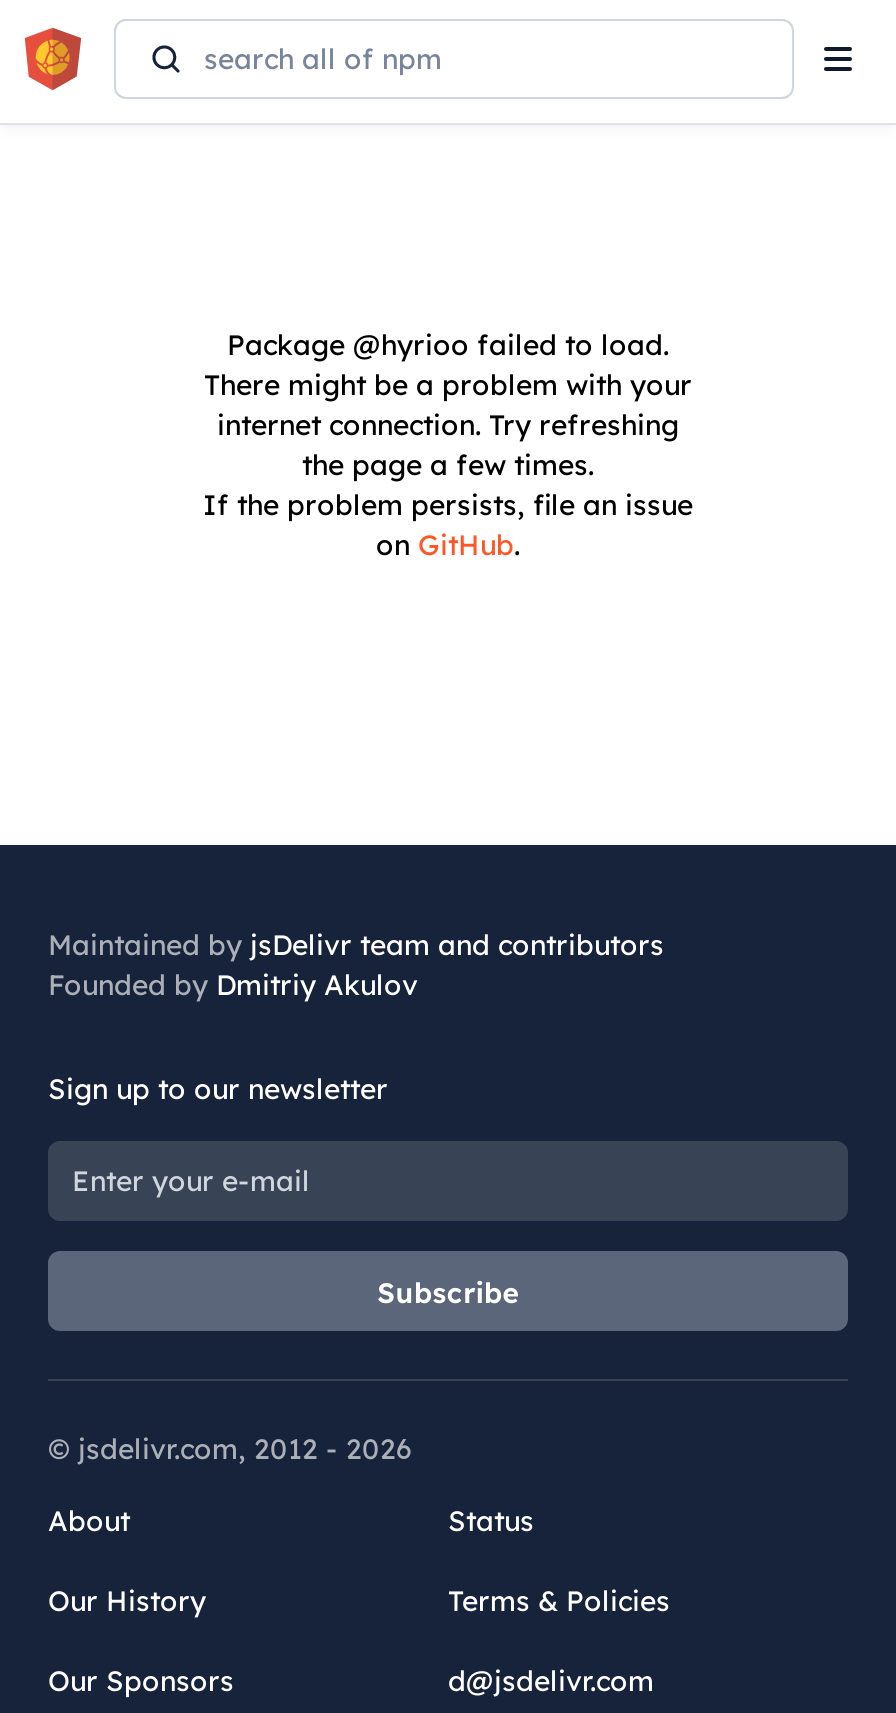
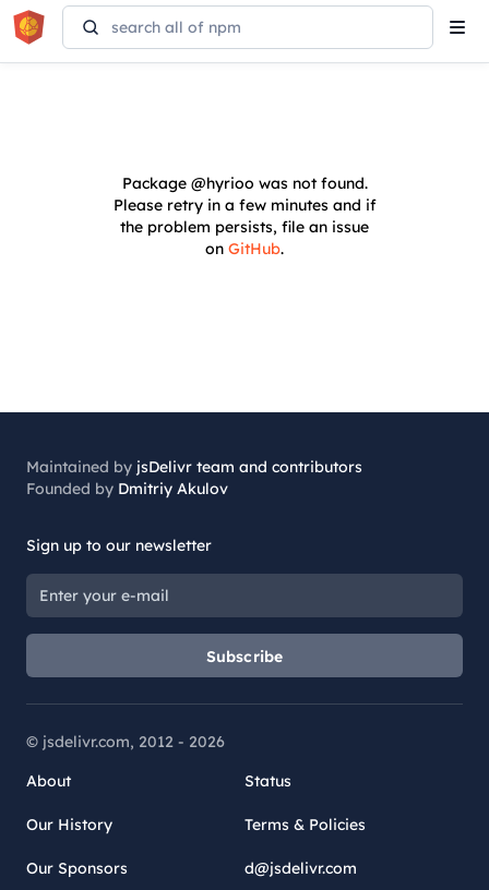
[203,327,693,523] Package @hyrioo failed to load. | There might be a problem with your | internet connection. Try refreshing | the page a few times. | If the problem persists, file an issue -> [113,173,376,237] Package @hyrioo was not found. | Please retry in a few minutes and if | the problem persists, file an issue

